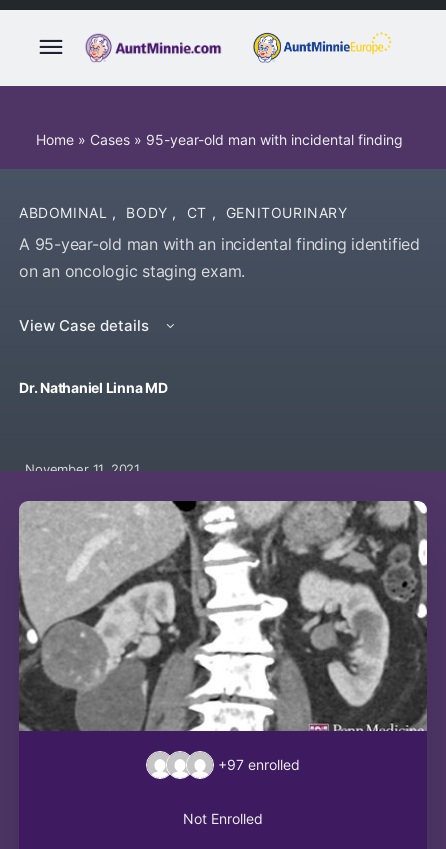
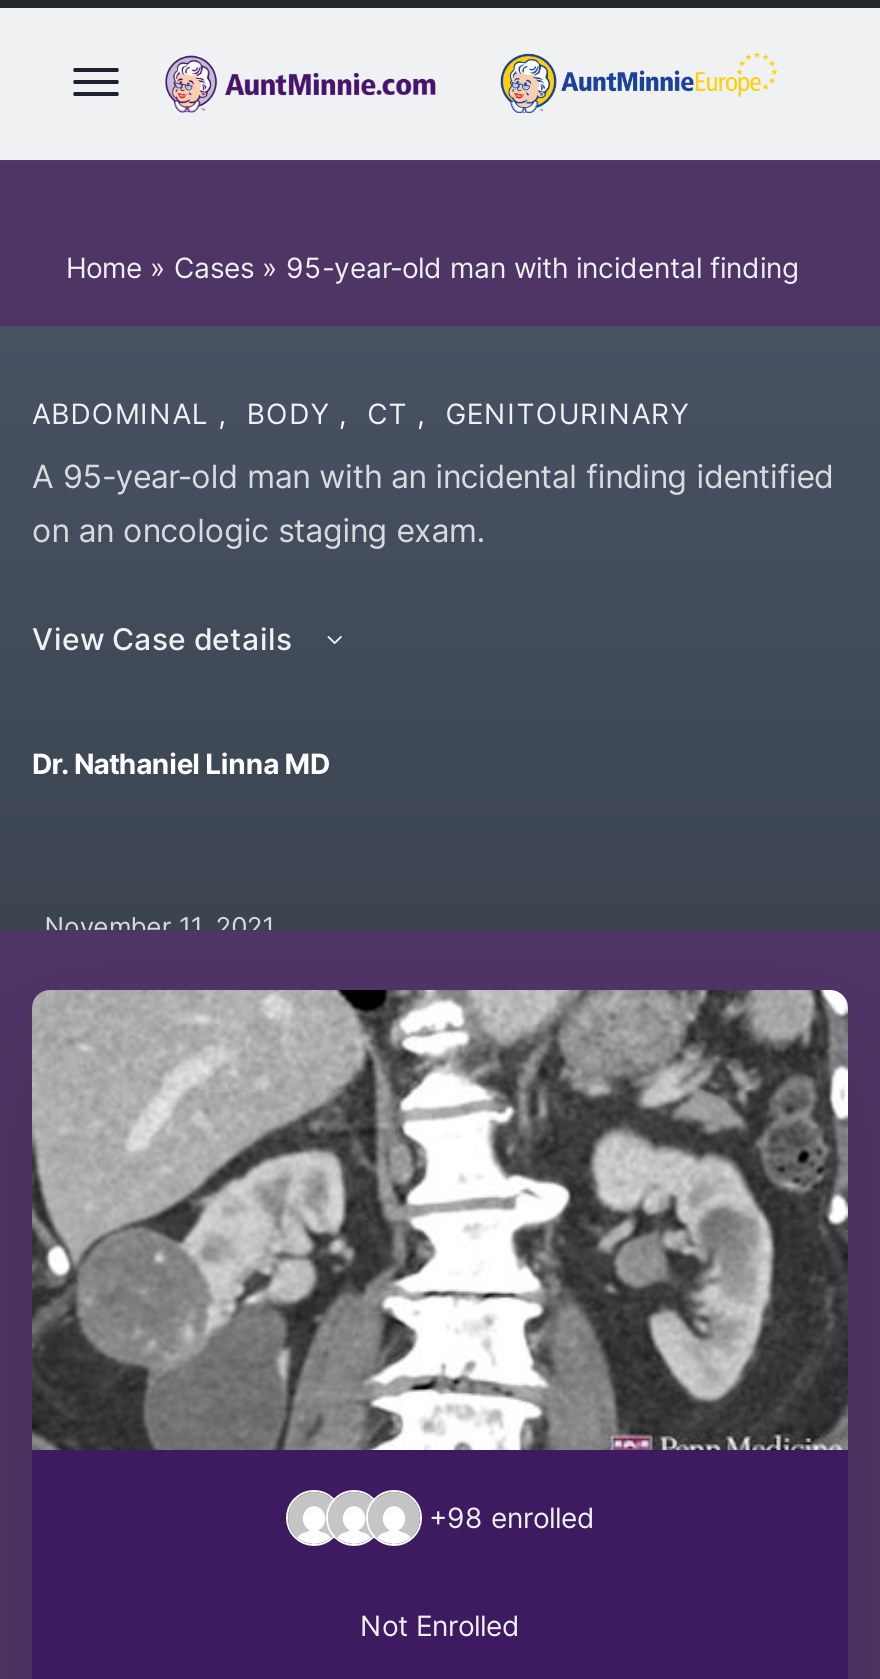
[218,755,300,772] +97 enrolled -> [429,1499,595,1533] +98 enrolled

